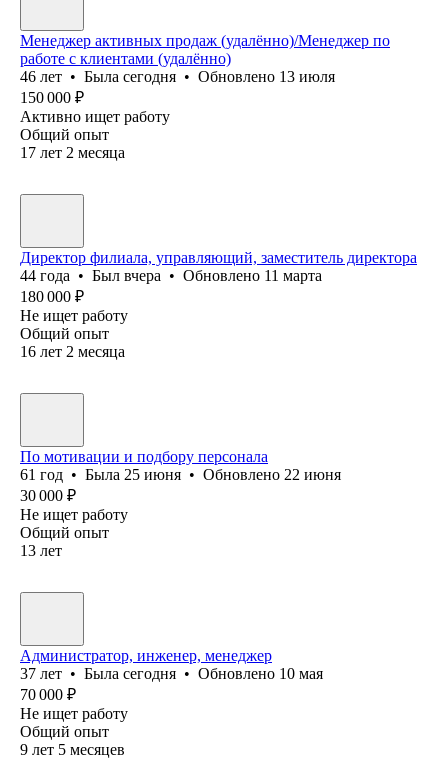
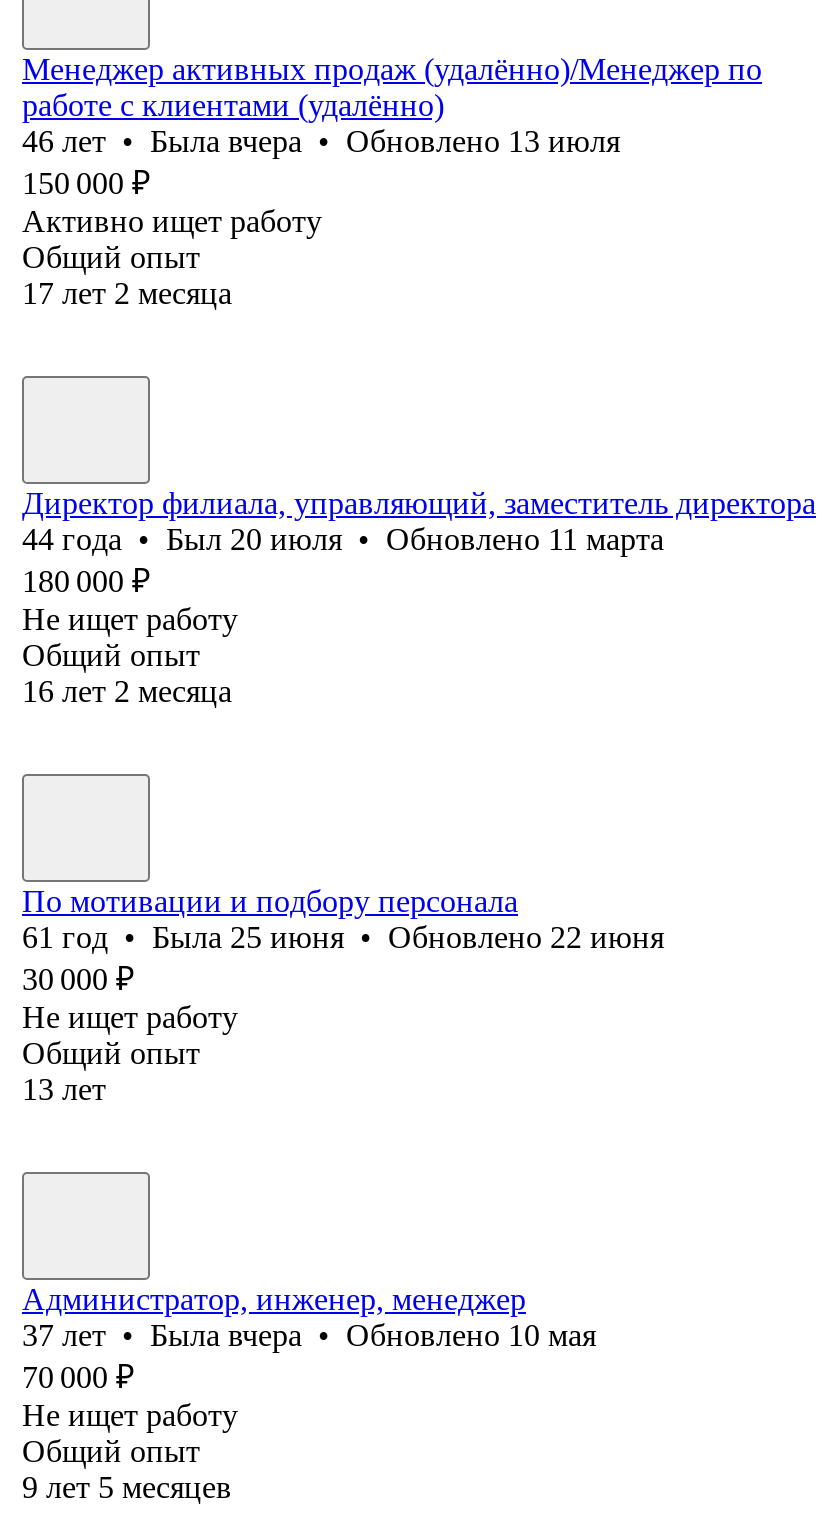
[20,68,335,85] 46 лет • Была сегодня • Обновлено 13 июля -> [22,124,620,158] 46 лет • Была вчера • Обновлено 13 июля
[20,267,322,284] 44 года • Был вчера • Обновлено 11 марта -> [22,522,664,556] 44 года • Был 20 июля • Обновлено 11 марта
[20,665,323,682] 37 лет • Была сегодня • Обновлено 10 мая -> [22,1318,596,1352] 37 лет • Была вчера • Обновлено 10 мая

